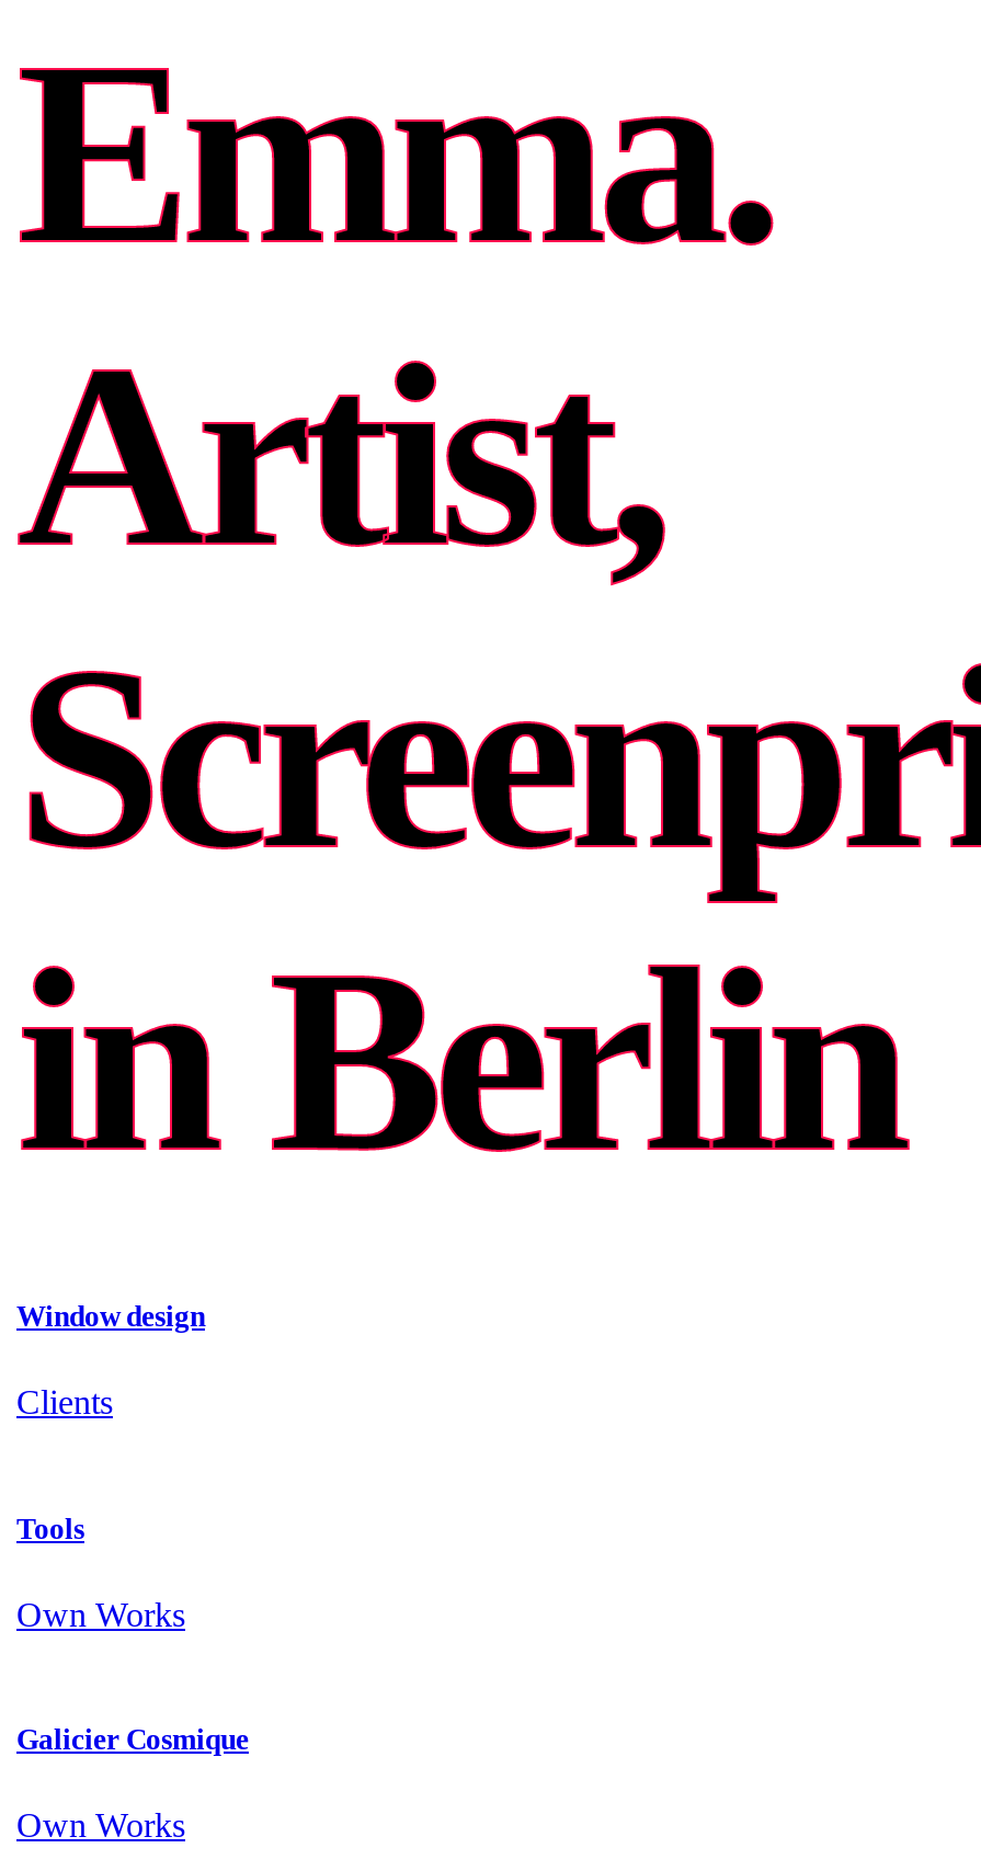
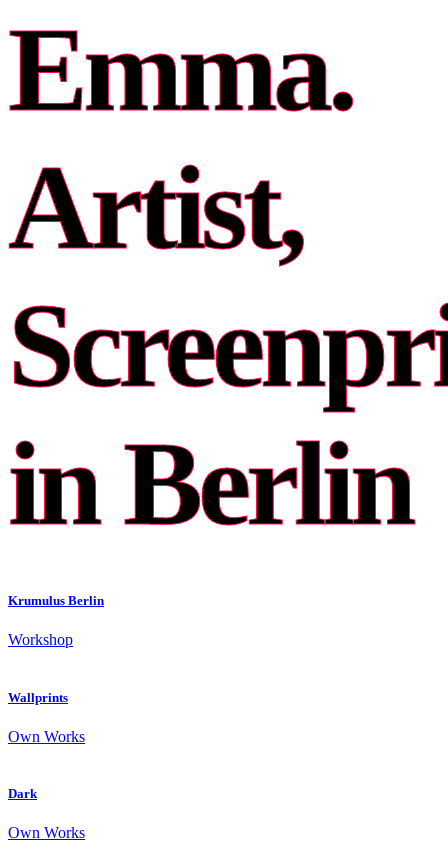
[16,1300,205,1333] Window design -> [8,593,104,608] Krumulus Berlin
[16,1384,113,1421] Clients -> [8,631,73,648] Workshop
[16,1511,84,1544] Tools -> [8,689,68,704] Wallprints
[16,1723,249,1756] Galicier Cosmique -> [8,786,37,801] Dark

